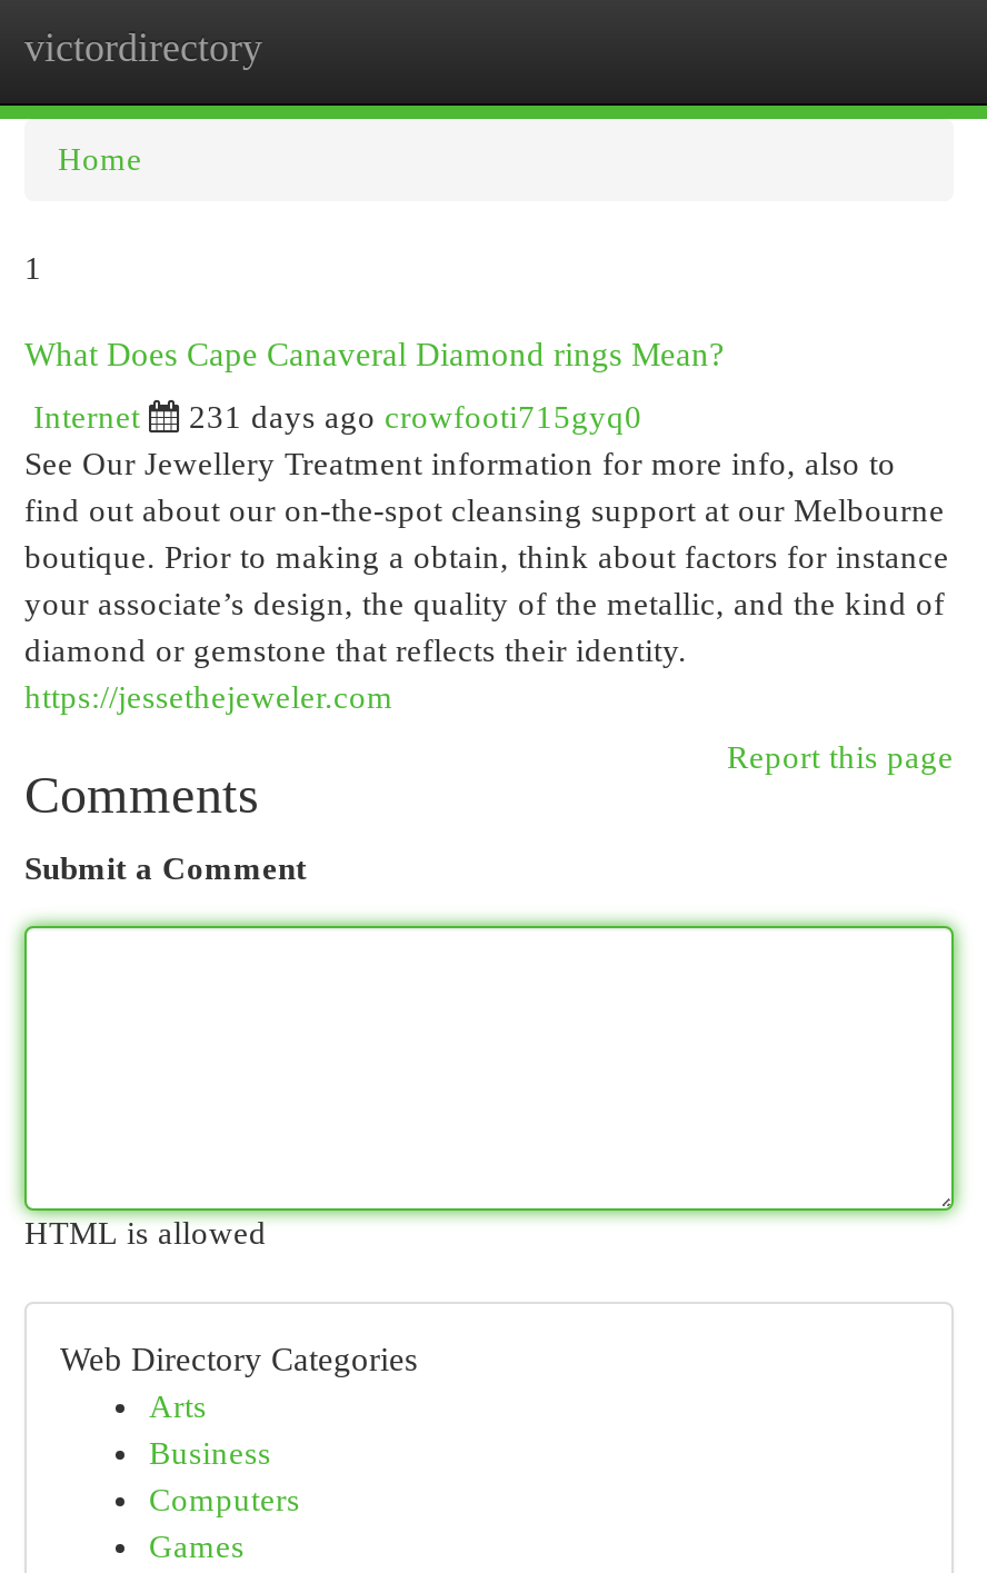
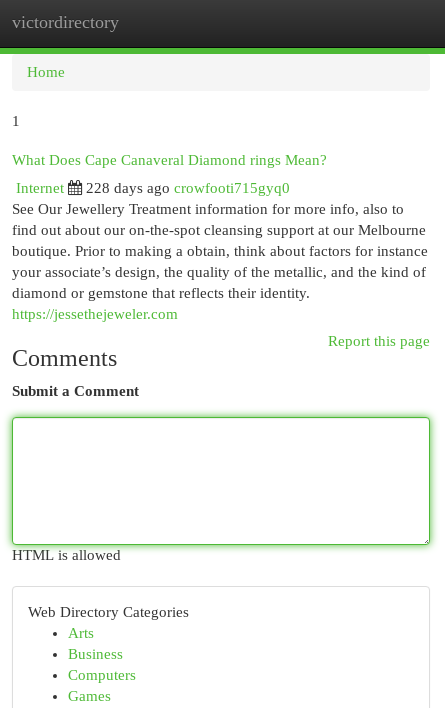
[189,399,642,435] 231 days ago crowfooti715gyq0 -> [86,180,290,196] 228 days ago crowfooti715gyq0

